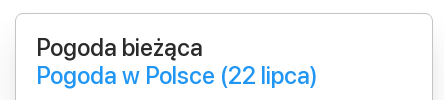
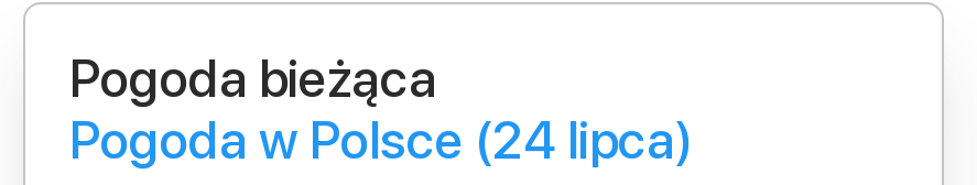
[36,61,318,90] Pogoda w Polsce (22 lipca) -> [69,108,693,172] Pogoda w Polsce (24 lipca)

